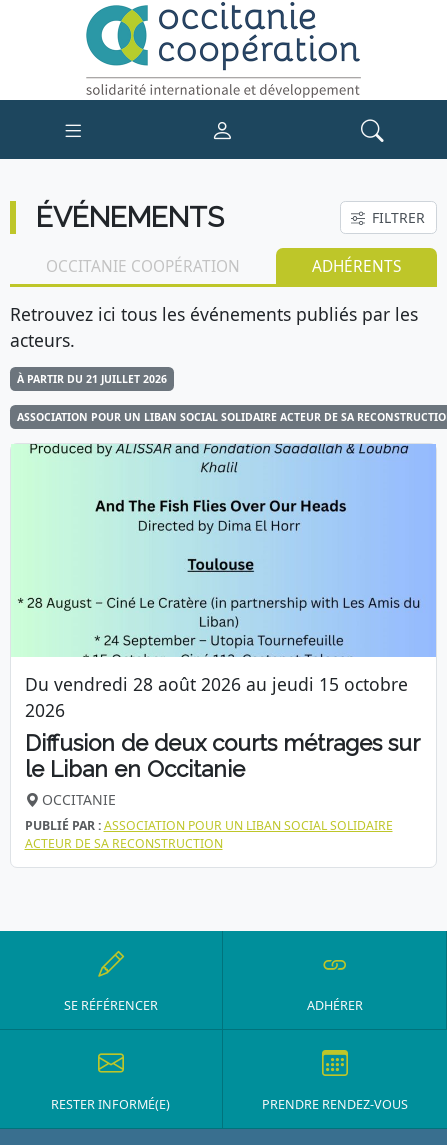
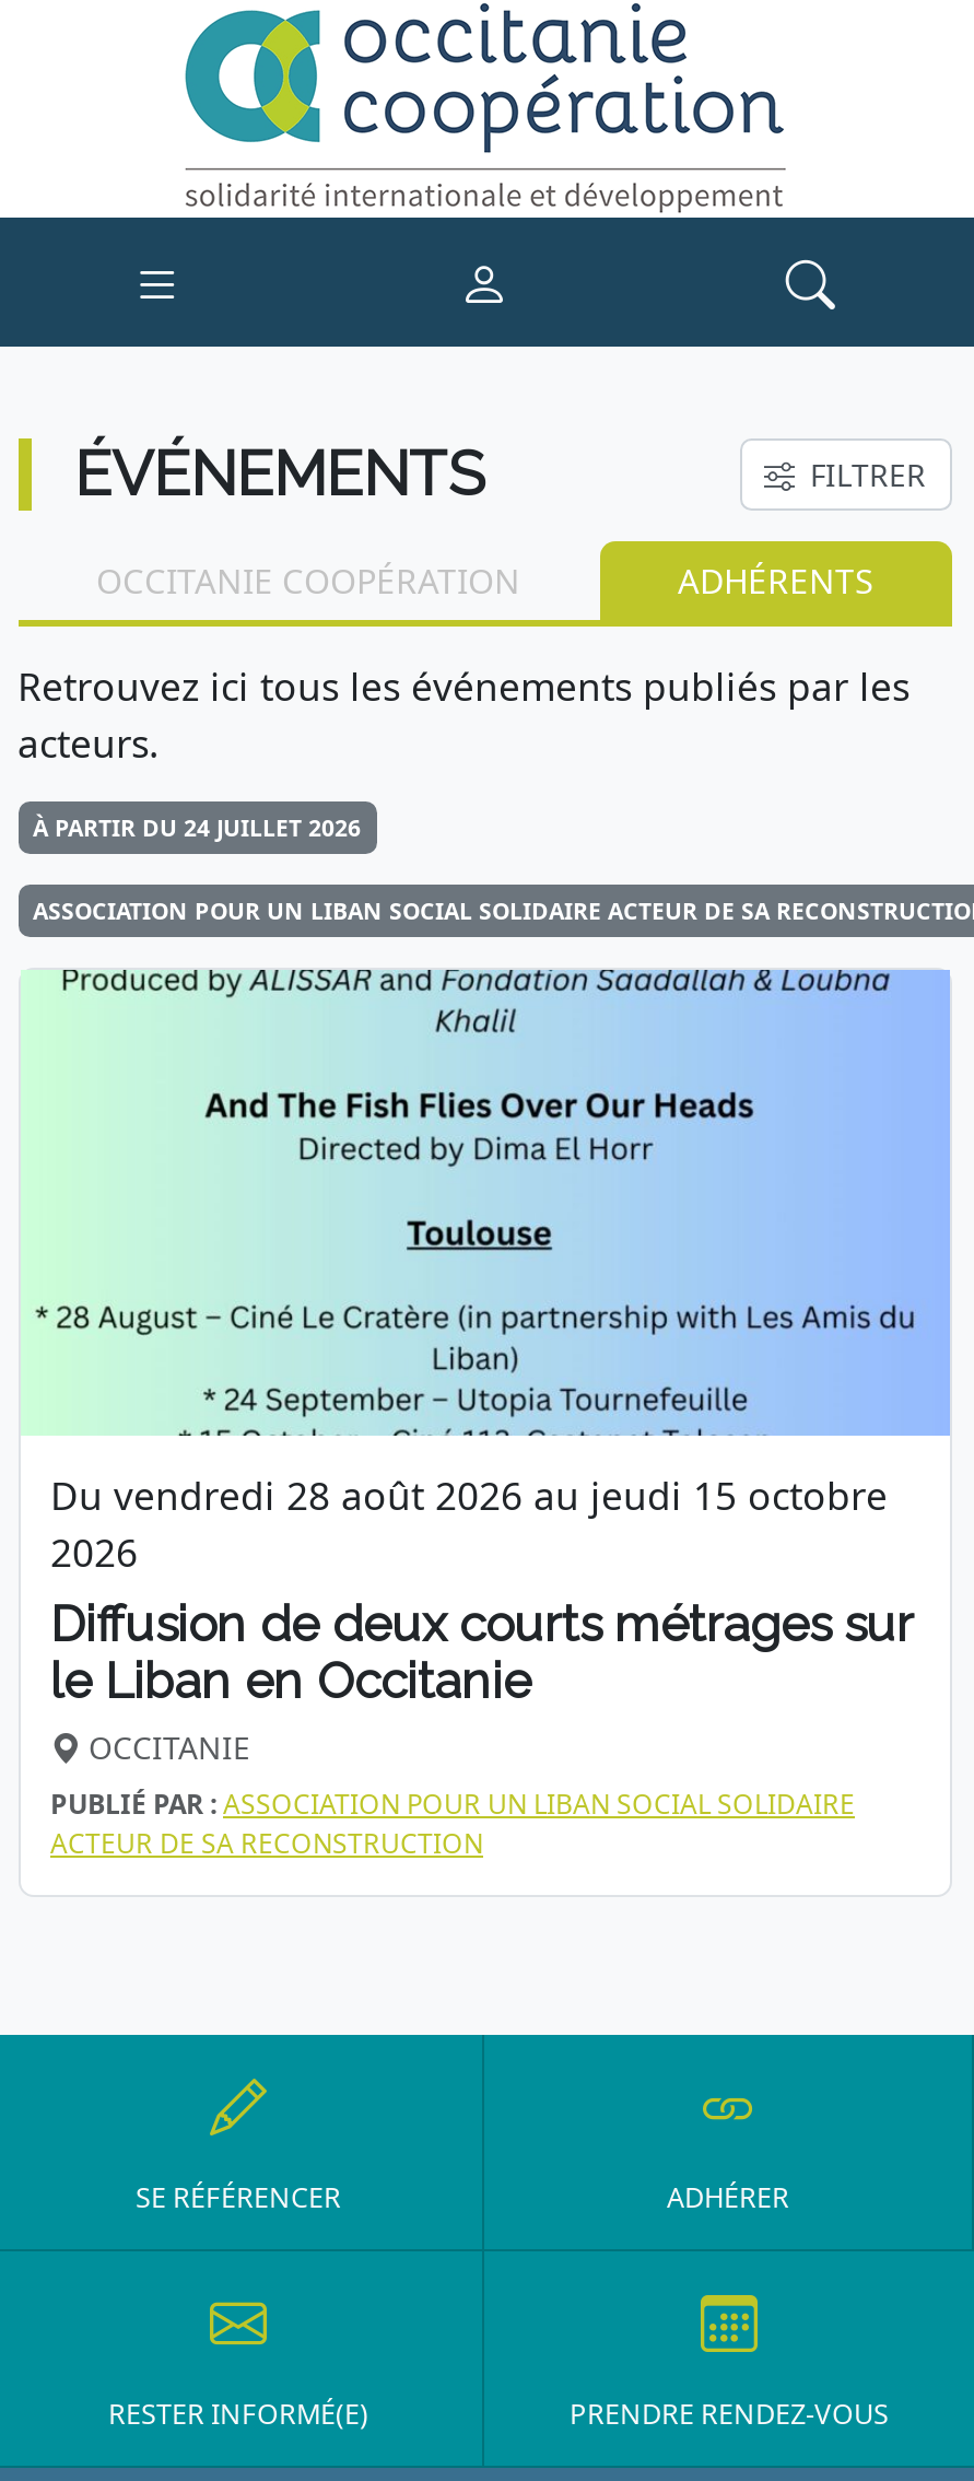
[16,372,166,386] À PARTIR DU 21 JUILLET 2026 -> [33,812,361,843] À PARTIR DU 24 JUILLET 2026

